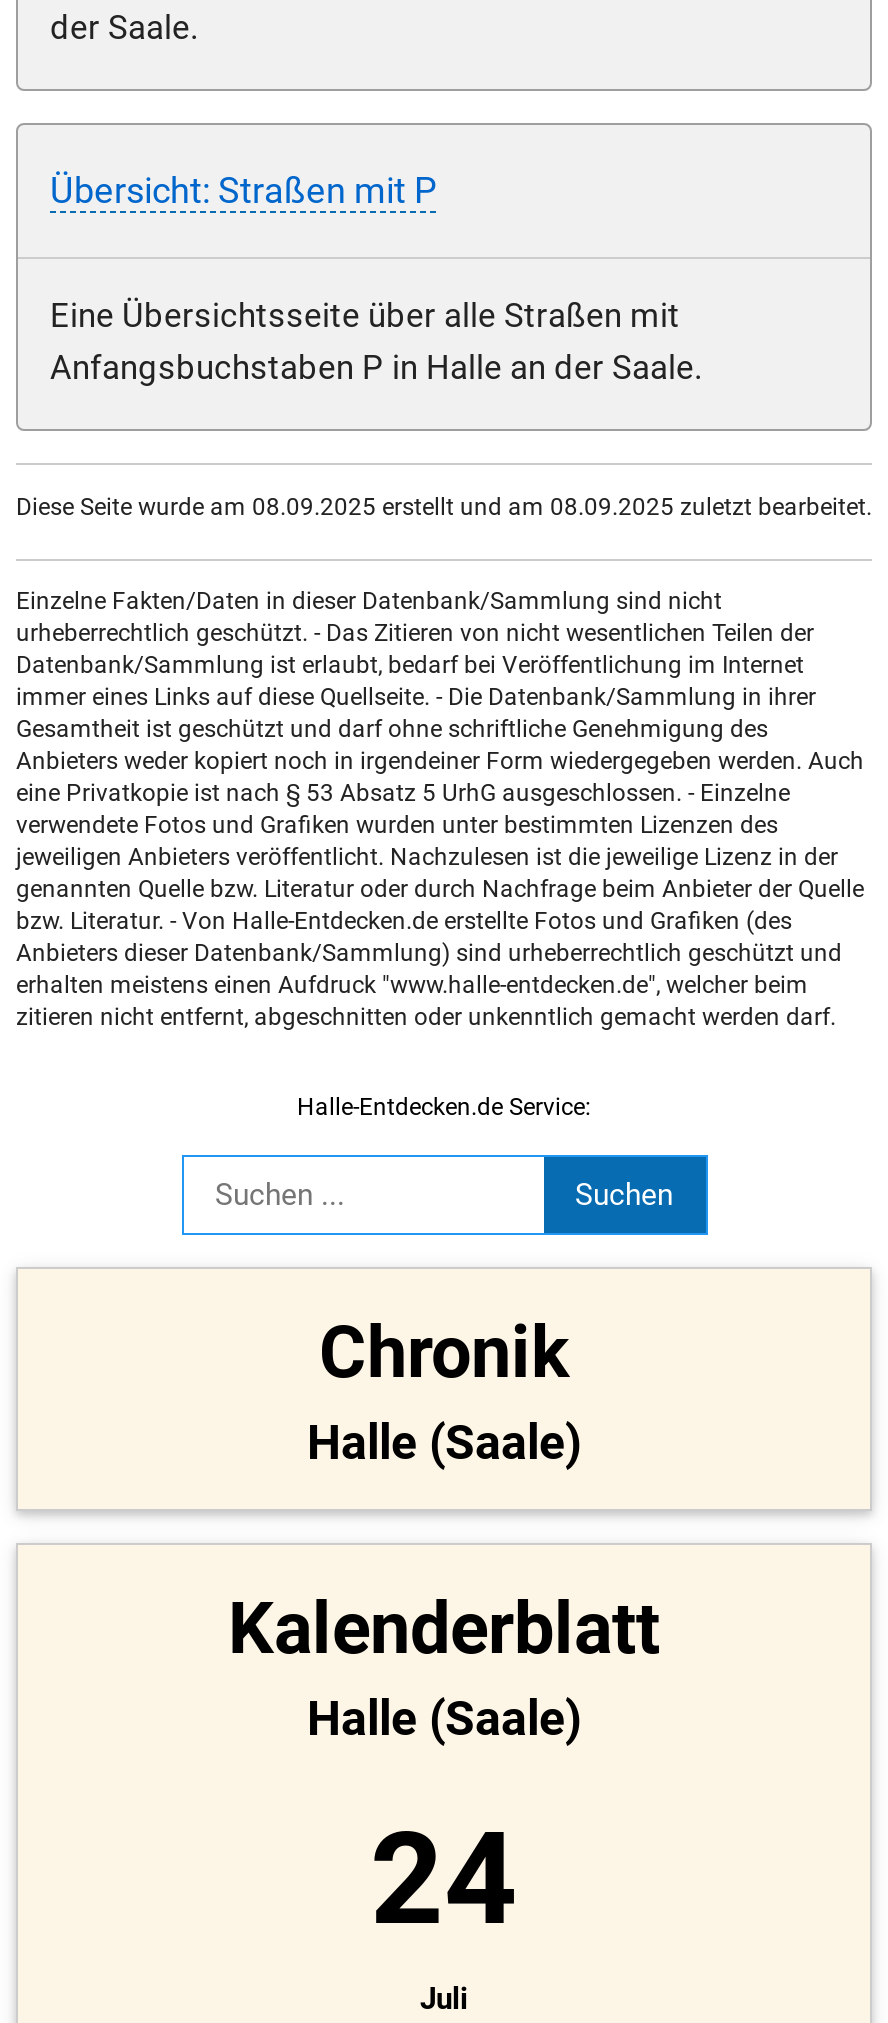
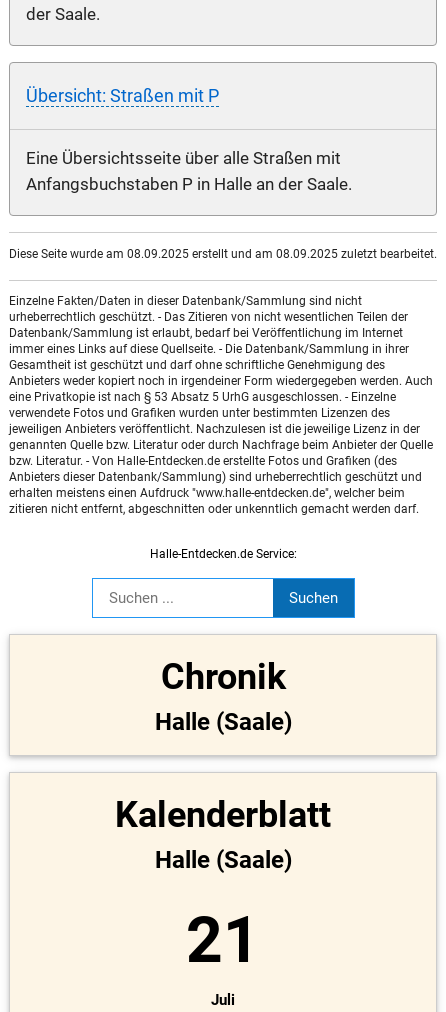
[370,1805,518,1955] 24 -> [186,903,260,978] 21

